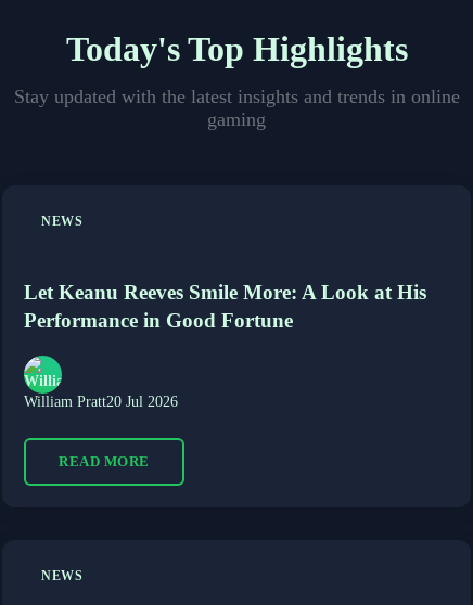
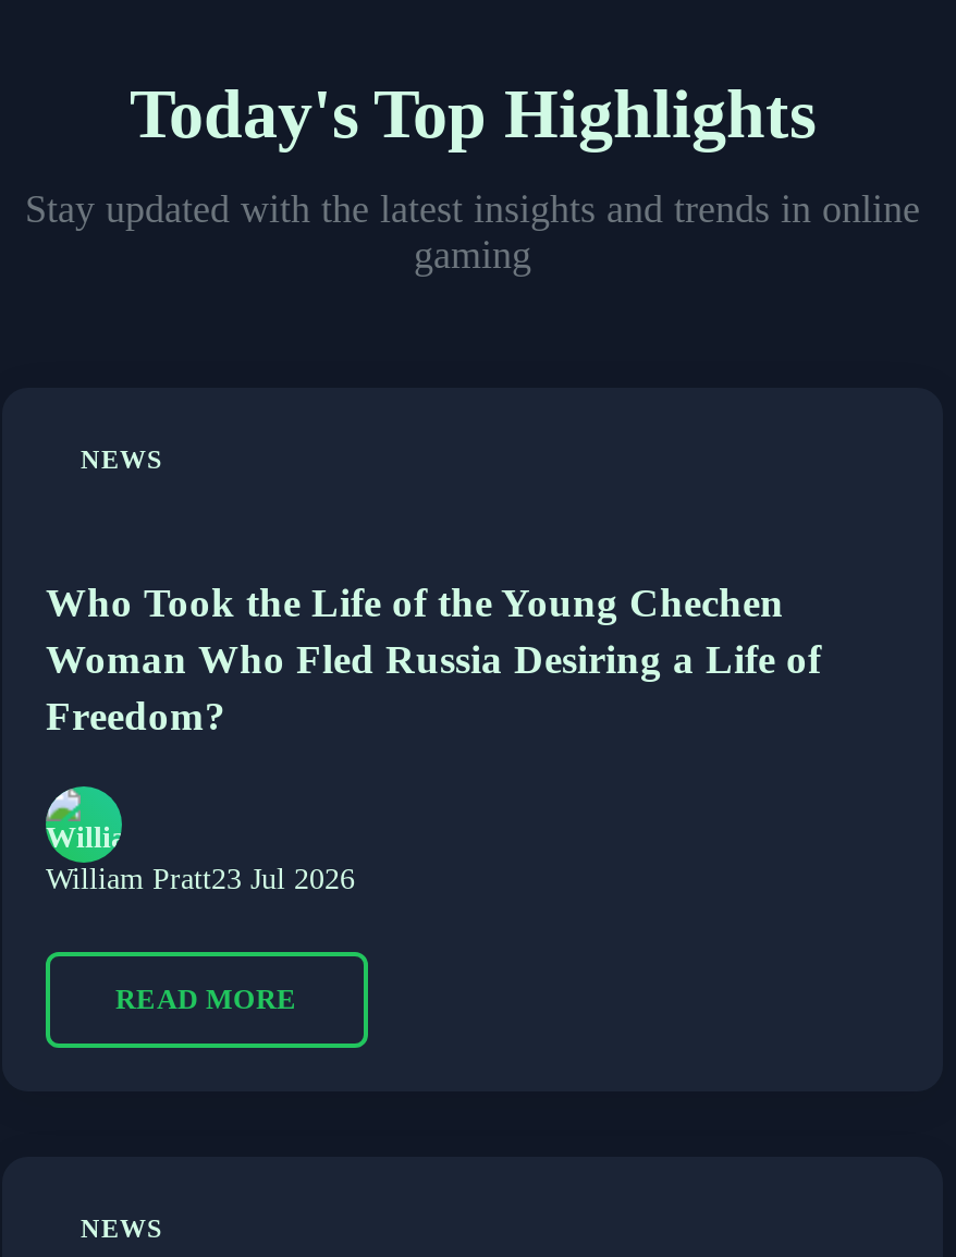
[24,281,426,332] Let Keanu Reeves Smile More: A Look at His | Performance in Good Fortune -> [46,580,821,739] Who Took the Life of the Young Chechen | Woman Who Fled Russia Desiring a Life of | Freedom?
[24,393,178,410] William Pratt20 Jul 2026 -> [46,862,355,895] William Pratt23 Jul 2026

